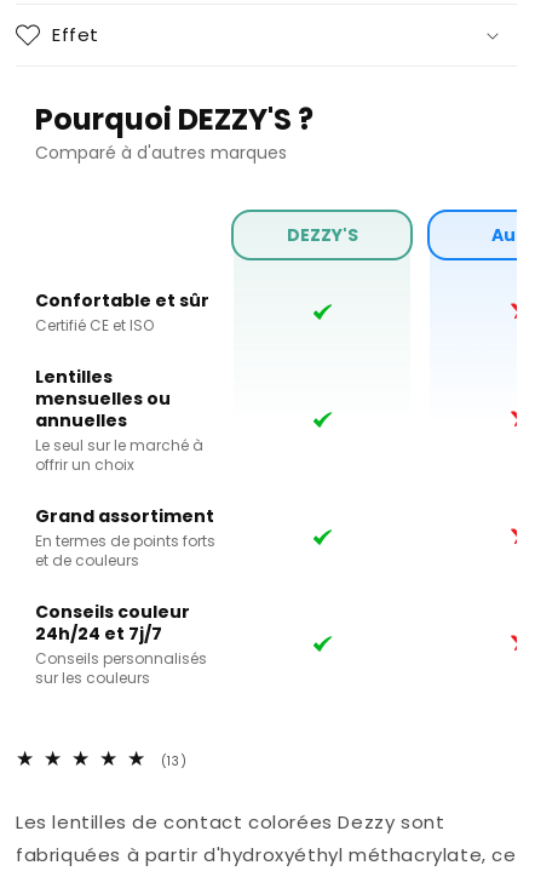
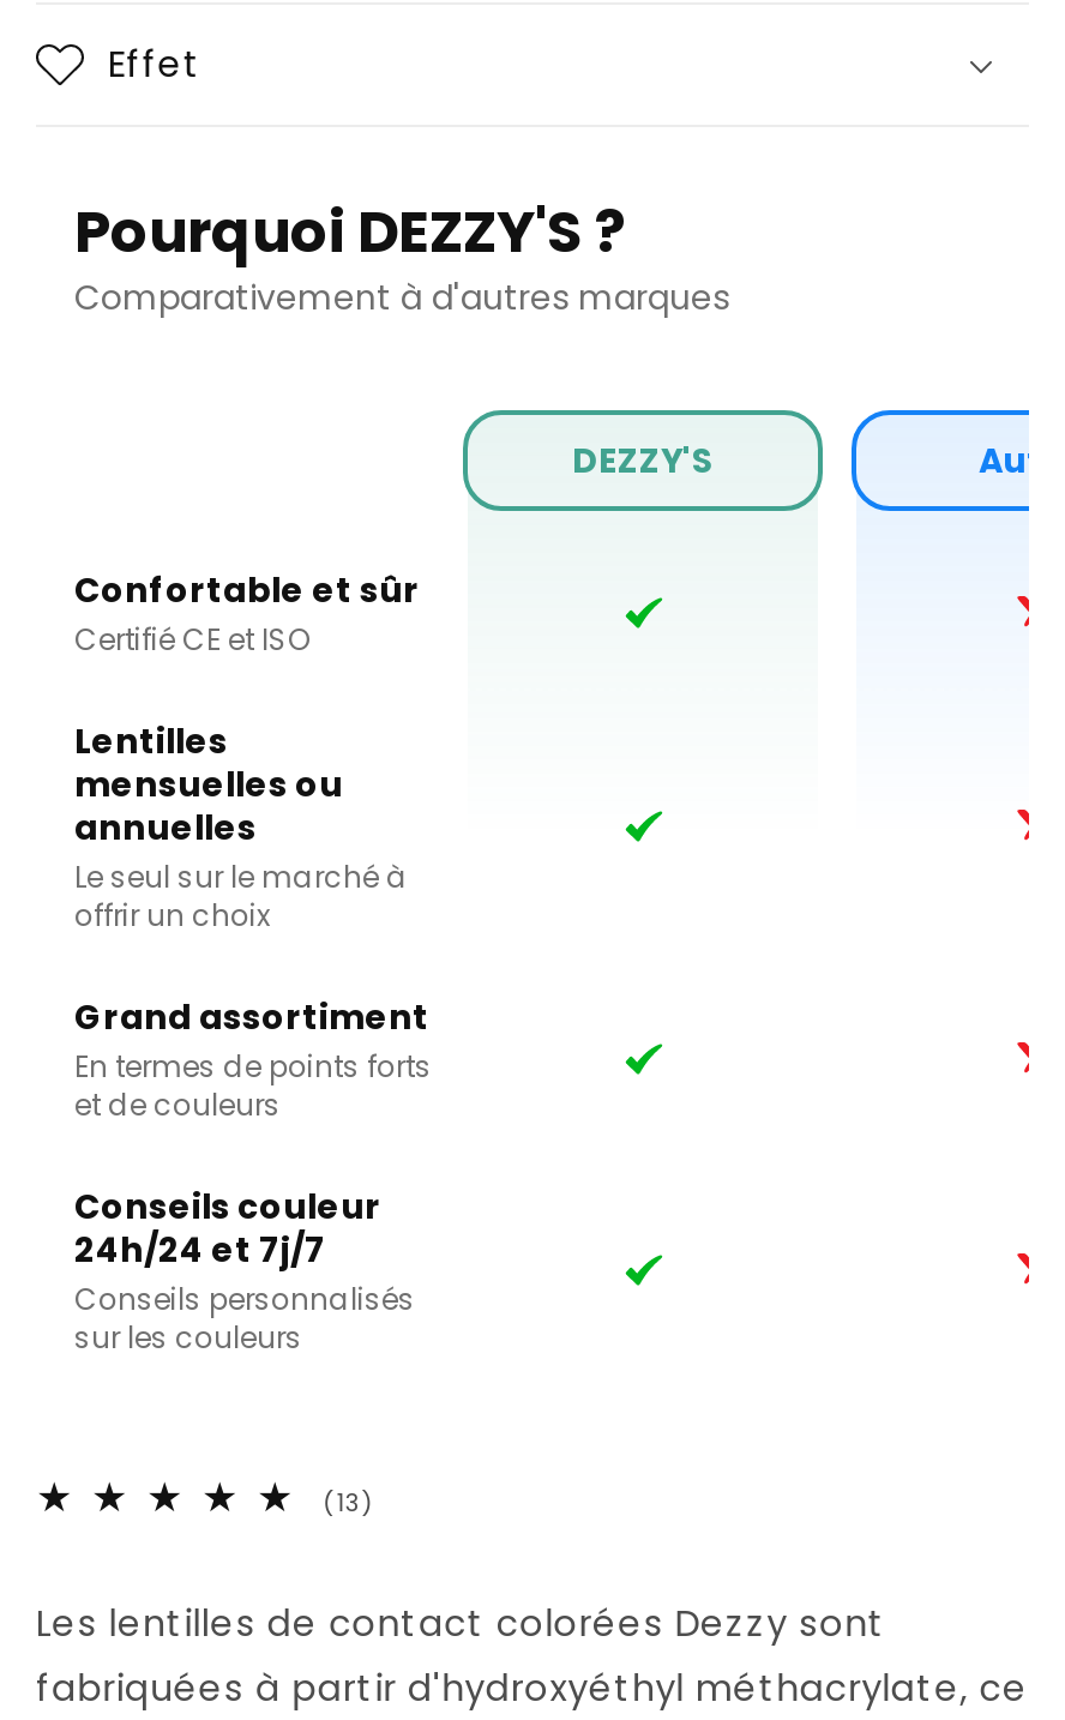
[35,140,287,164] Comparé à d'autres marques -> [74,273,729,320] Comparativement à d'autres marques

